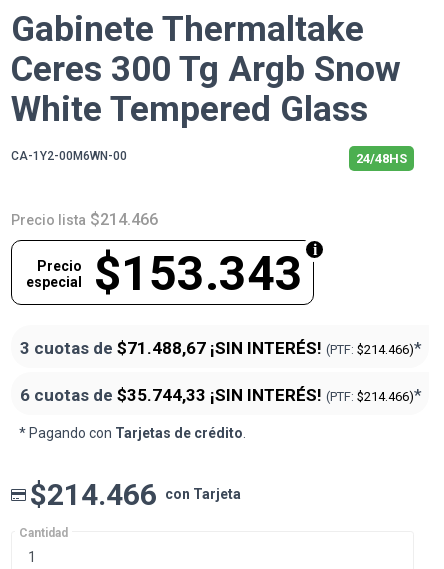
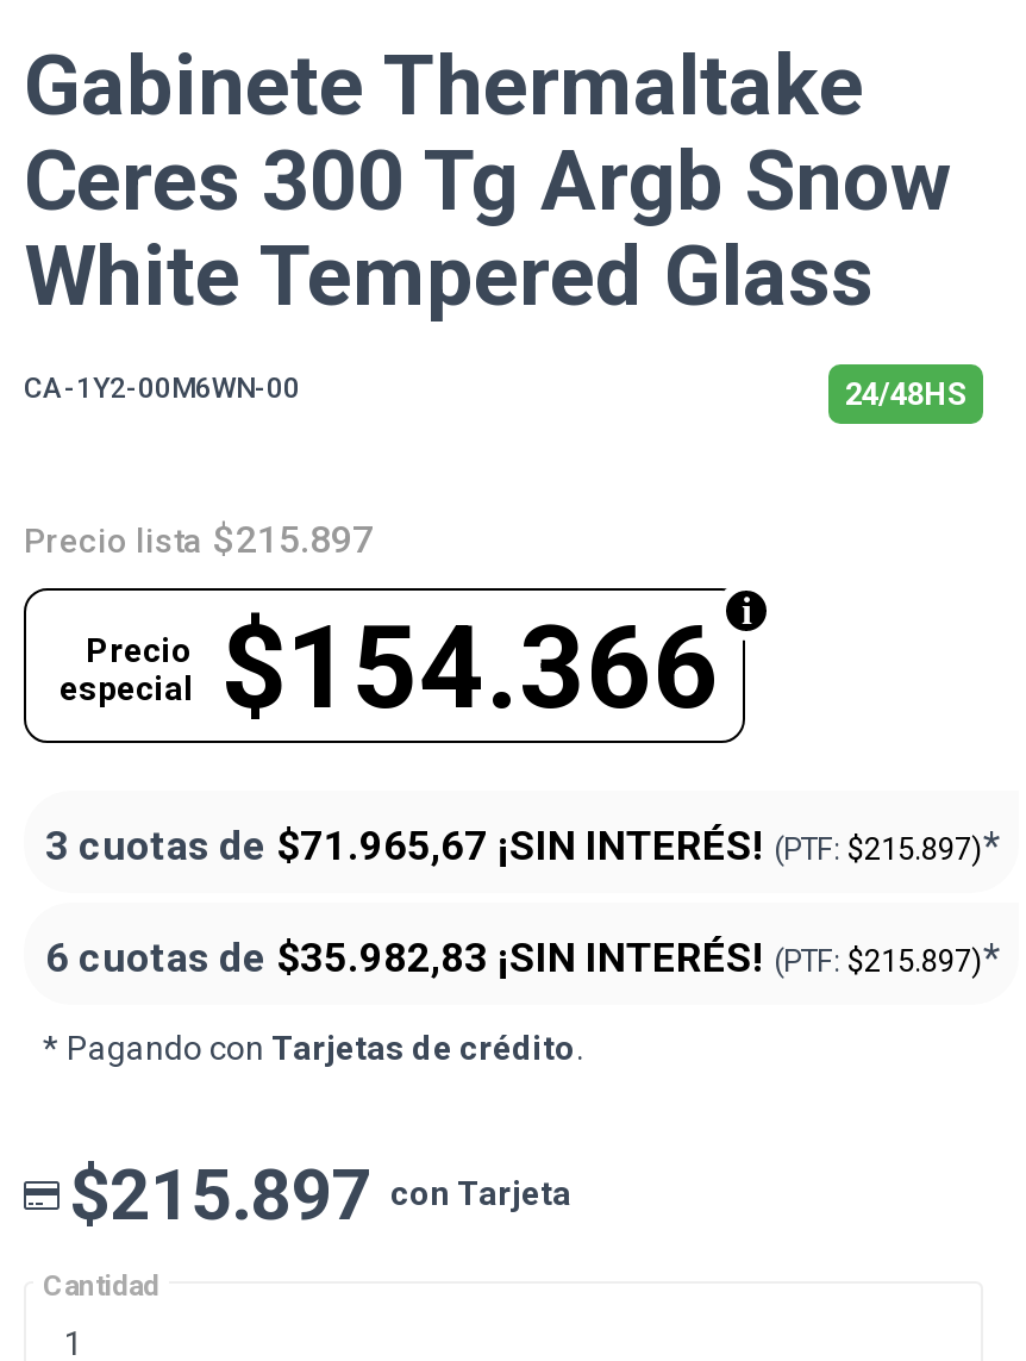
[11,210,158,229] Precio lista $214.466 -> [24,517,374,563] Precio lista $215.897
[26,245,303,302] especial Precio $153.343 -> [60,601,719,737] especial Precio $154.366
[20,338,422,358] 3 cuotas de $71.488,67 ¡SIN INTERÉS! (PTF: $214.466)* -> [45,822,1002,870] 3 cuotas de $71.965,67 ¡SIN INTERÉS! (PTF: $215.897)*
[20,385,422,405] 6 cuotas de $35.744,33 ¡SIN INTERÉS! (PTF: $214.466)* -> [45,934,1002,982] 6 cuotas de $35.982,83 ¡SIN INTERÉS! (PTF: $215.897)*
[30,477,241,512] $214.466 con Tarjeta -> [69,1153,571,1237] $215.897 con Tarjeta

